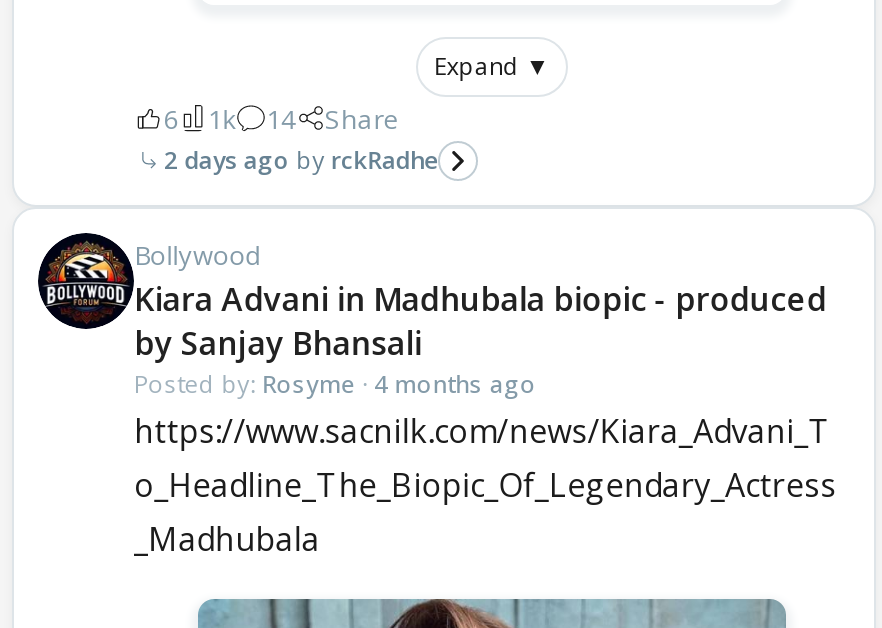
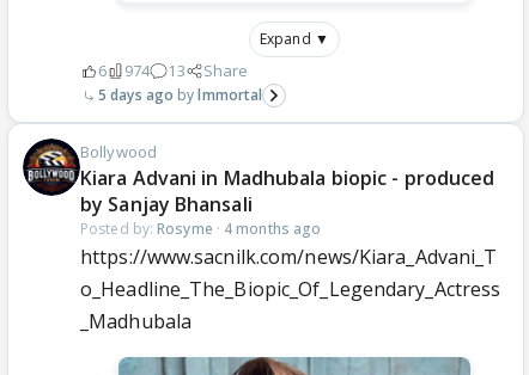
[208,101,295,137] 1k | 14 -> [125,60,185,82] 974 | 13
[164,143,438,177] 2 days ago | rckRadhe -> [98,85,262,105] 5 days ago | lmmortal

